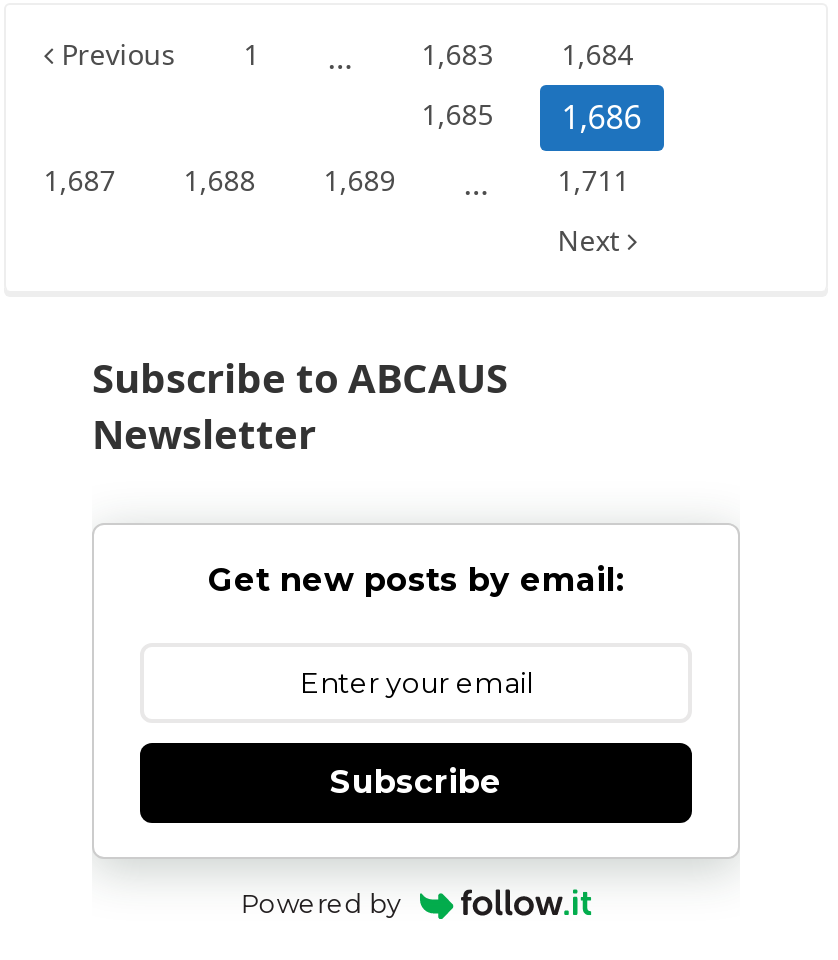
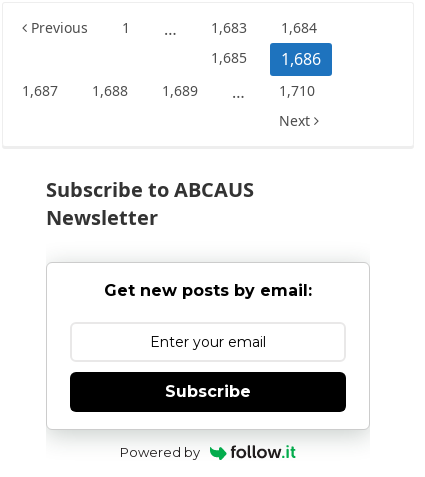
[558,161,630,199] 1,711 -> [279,81,315,100] 1,710

